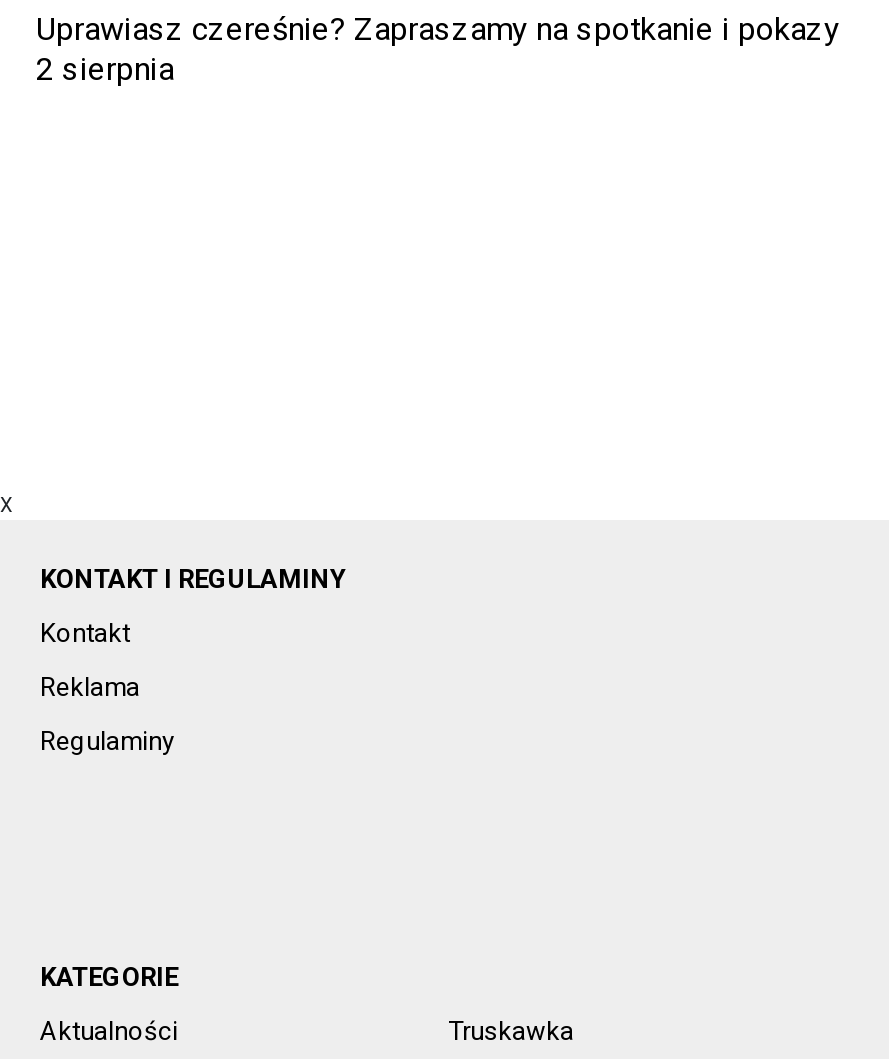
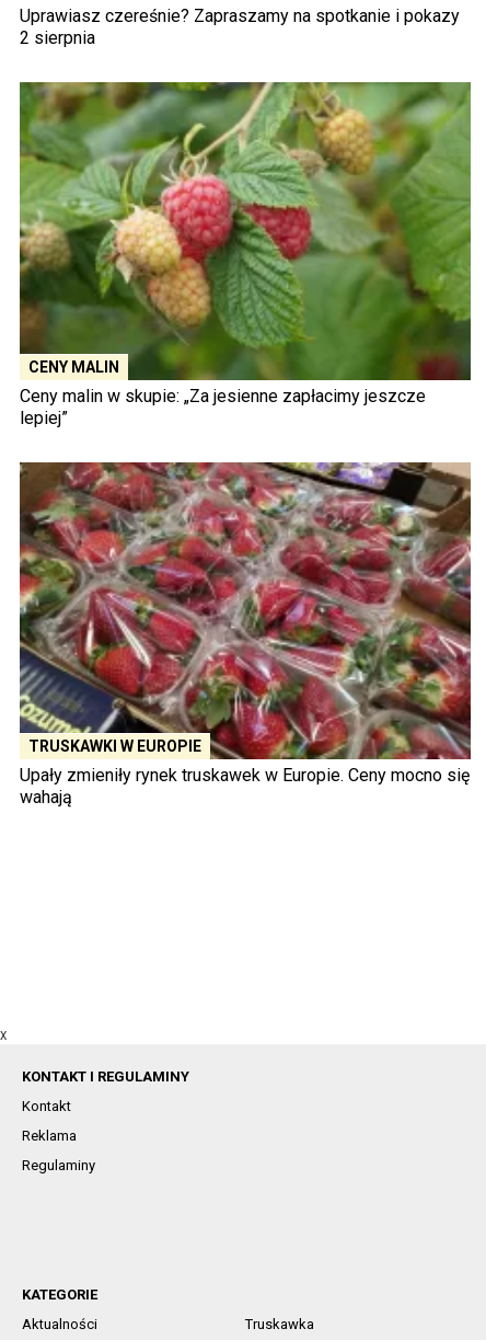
none -> [19,81,472,428] [image] | CENY MALIN | Ceny malin w skupie: „Za jesienne zapłacimy jeszcze | lepiej”
none -> [19,461,472,808] [image] | TRUSKAWKI W EUROPIE | Upały zmieniły rynek truskawek w Europie. Ceny mocno się | wahają

